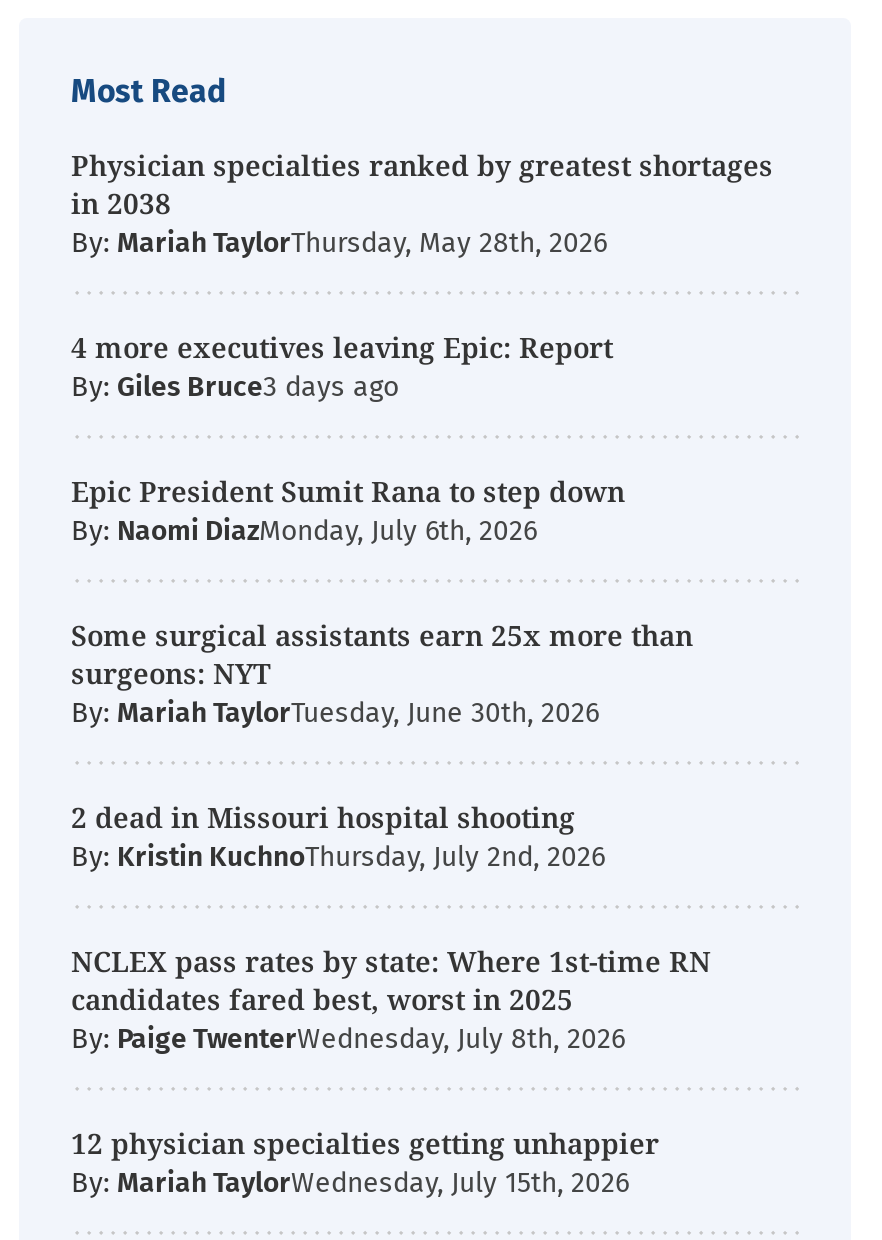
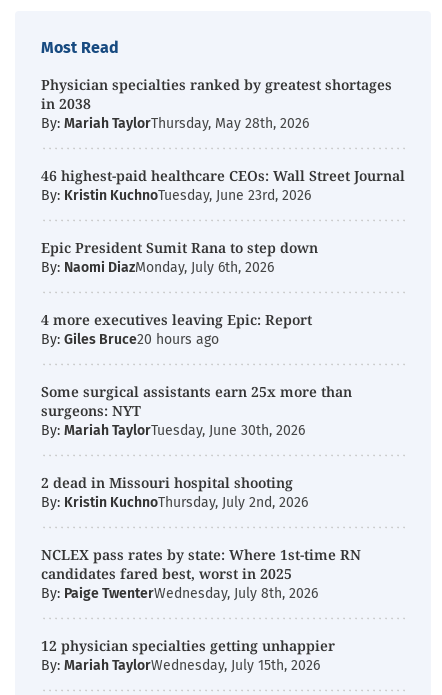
moved [71,328,613,366] -> [41,310,312,329]: 4 more executives leaving Epic: Report
[71,370,263,404] By: Giles Bruce -> [41,166,405,204] 46 highest-paid healthcare CEOs: Wall Street Journal | By: Kristin KuchnoTuesday, June 23rd, 2026
none -> [41,331,219,348] By: Giles Bruce20 hours ago

